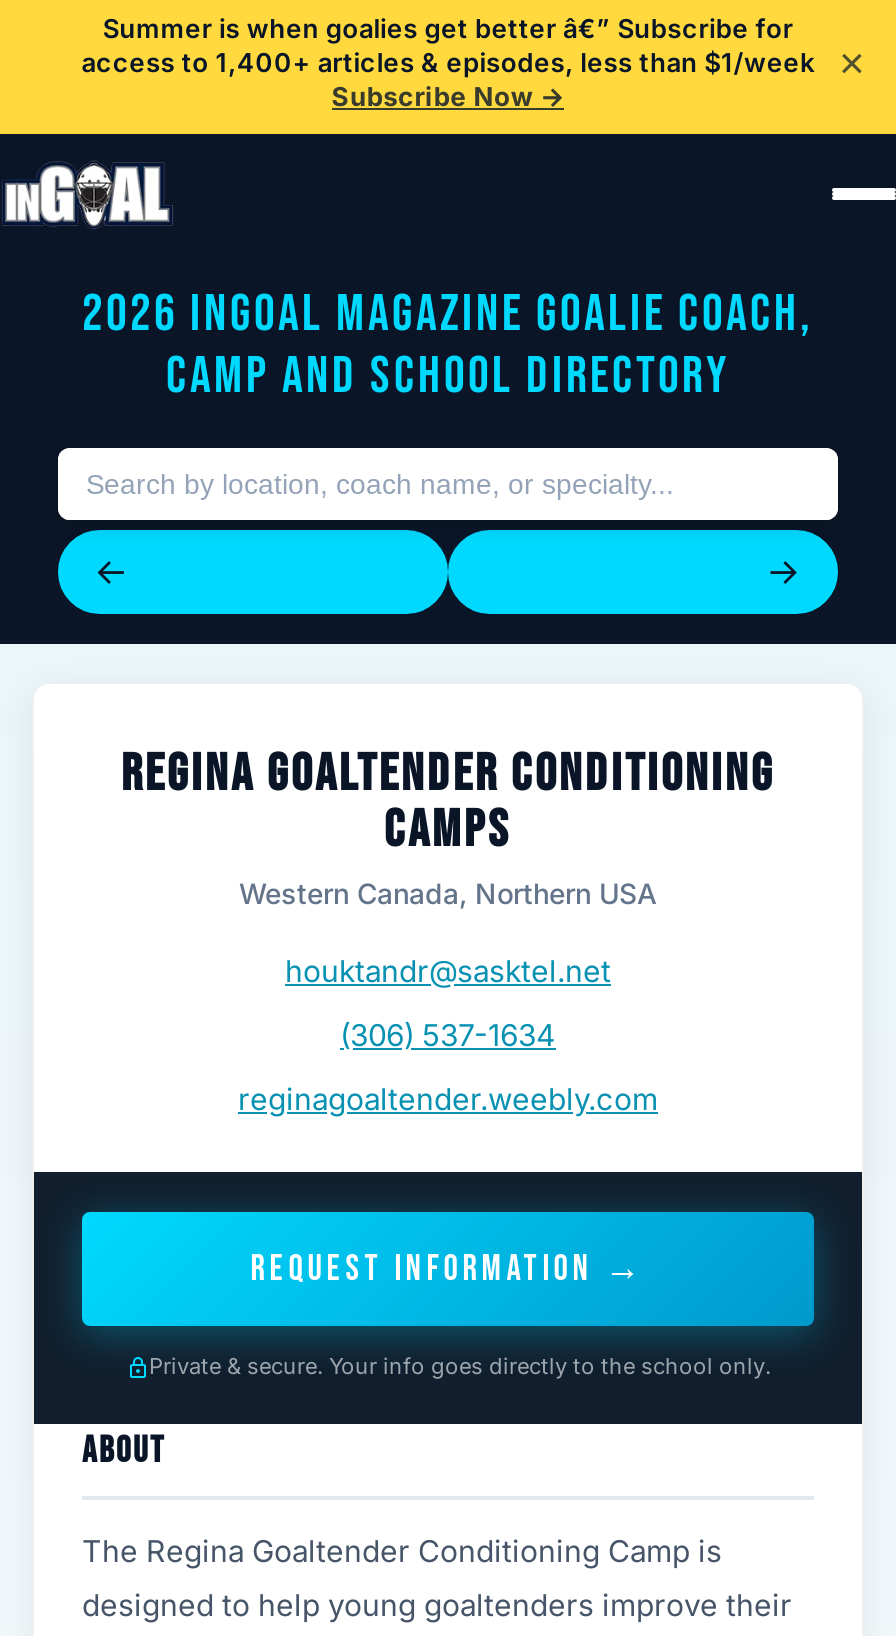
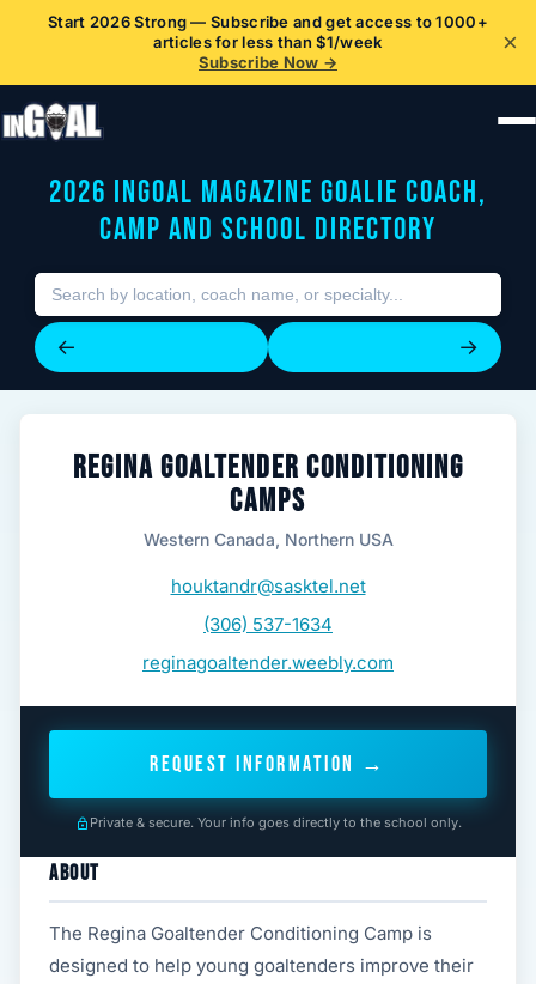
[82,12,814,78] Summer is when goalies get better â€” Subscribe for | access to 1,400+ articles & episodes, less than $1/week -> [48,12,488,51] Start 2026 Strong — Subscribe and get access to 1000+ | articles for less than $1/week

